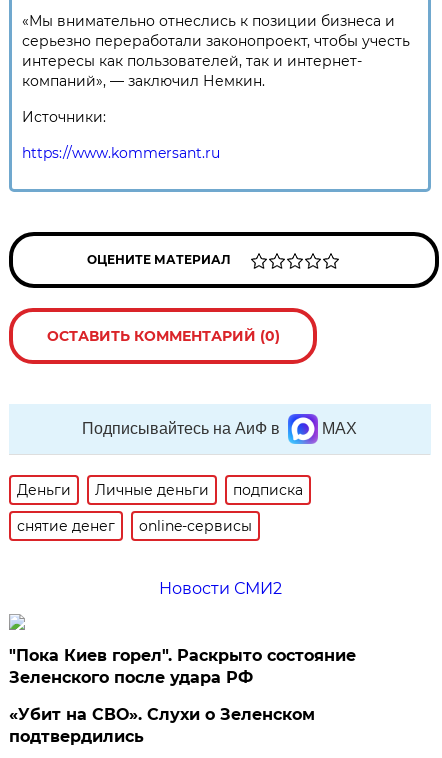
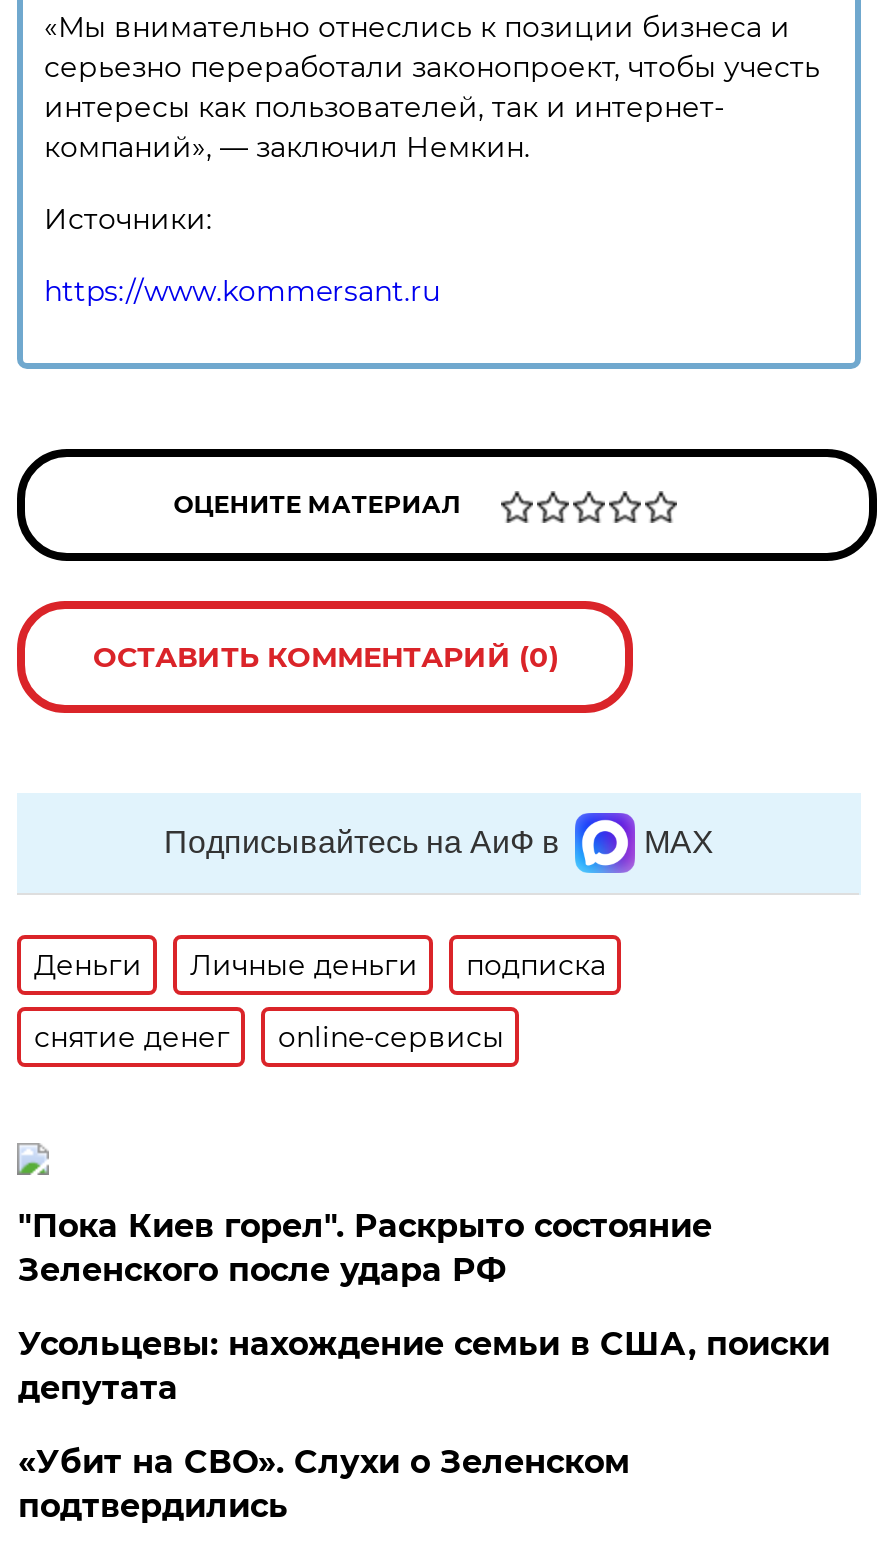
[159,579,282,598] Новости СМИ2 -> none
moved [9,646,356,687] -> [18,1207,712,1289]: "Пока Киев горел". Раскрыто состояние | Зеленского после удара РФ
none -> [18,1325,830,1407] Усольцевы: нахождение семьи в США, поиски | депутата

